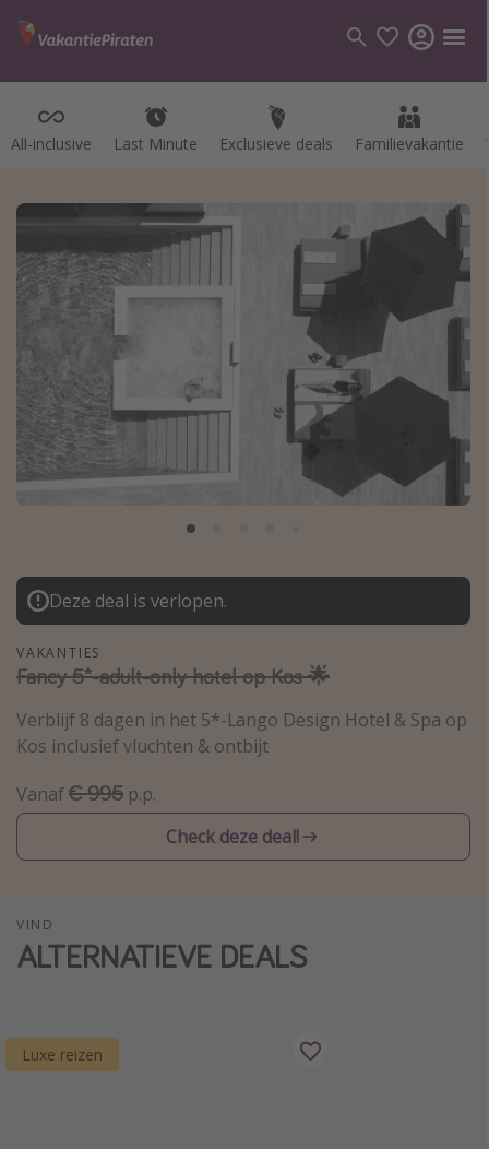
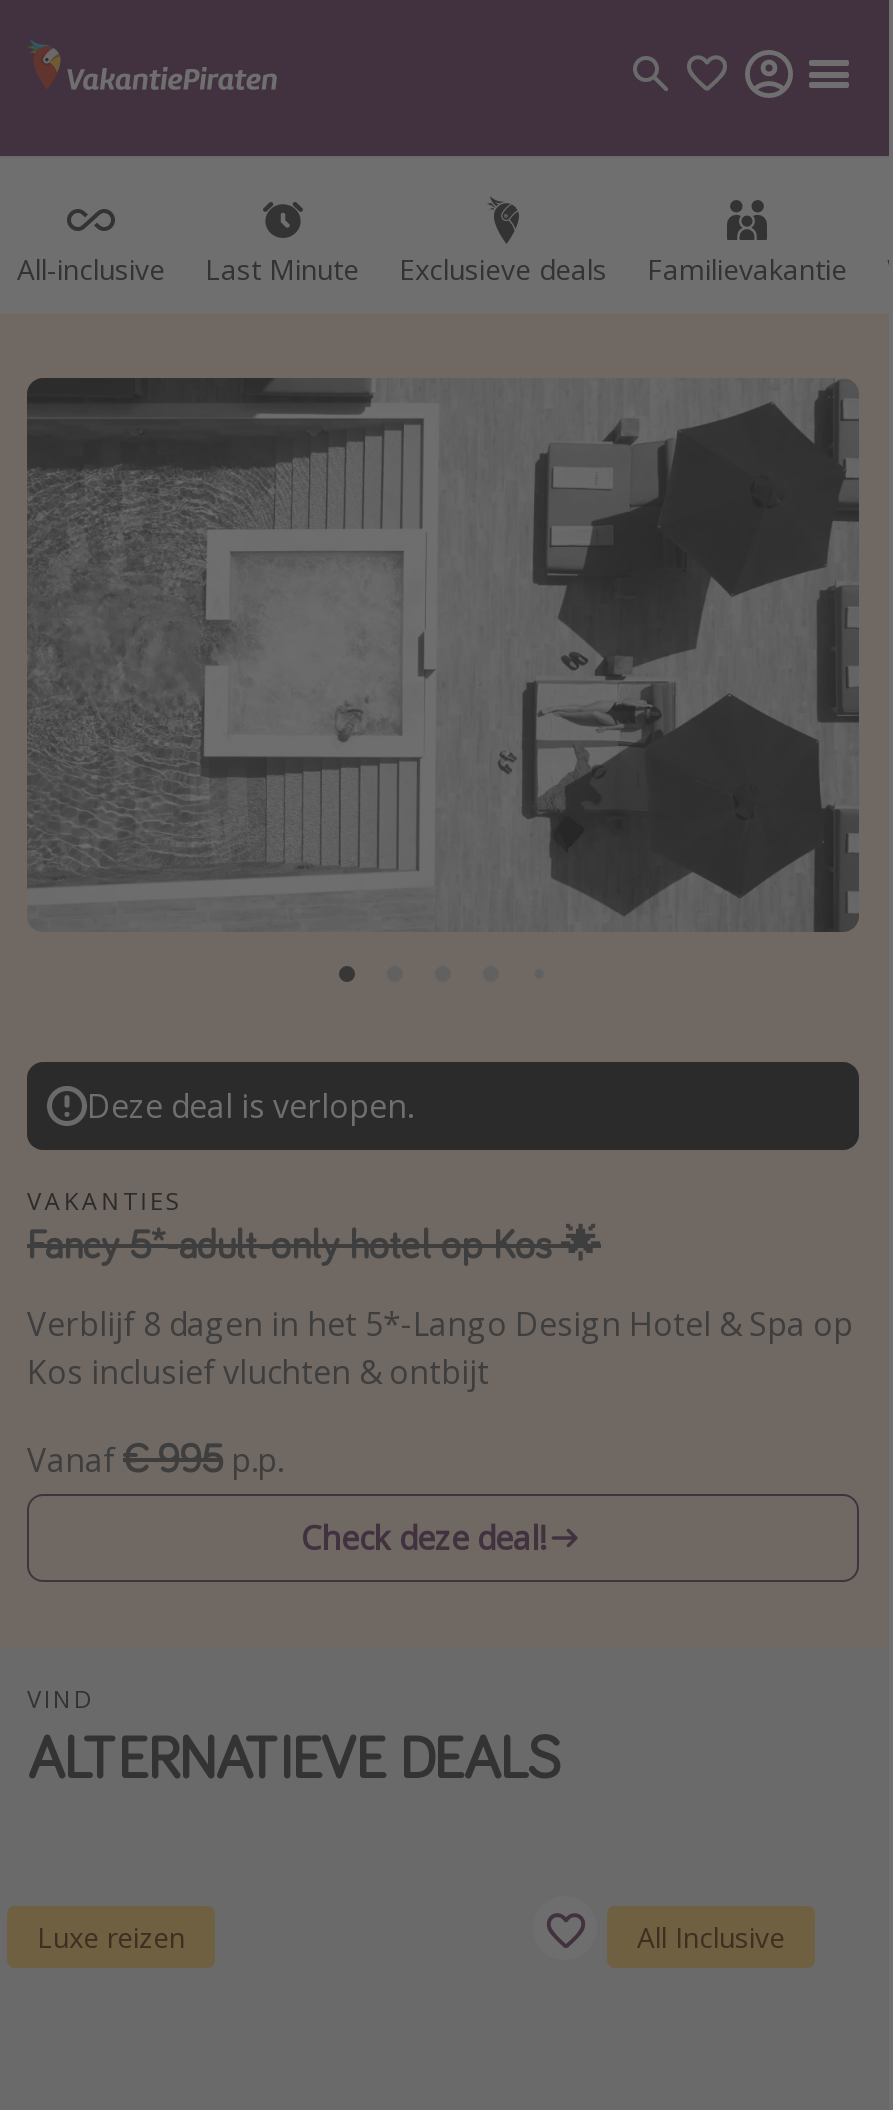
none -> [637,1919,785,1957] All Inclusive

